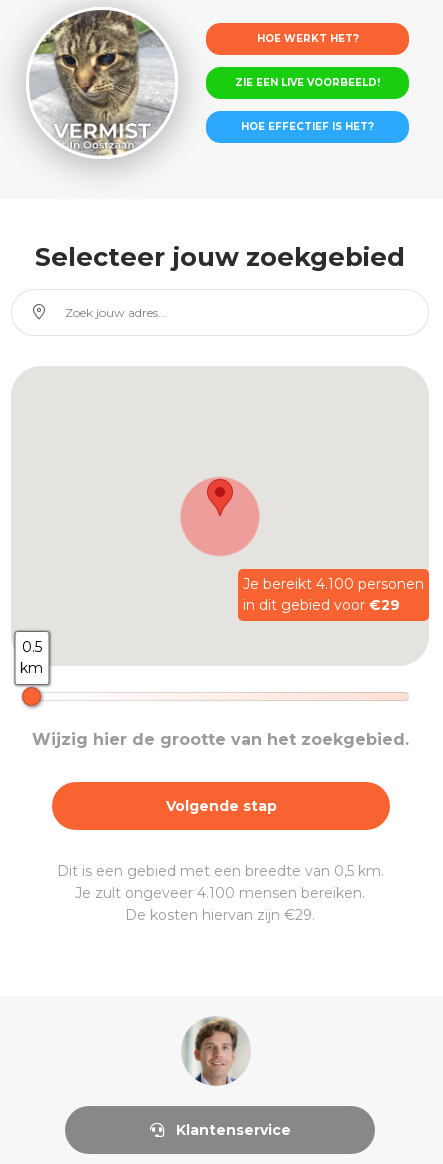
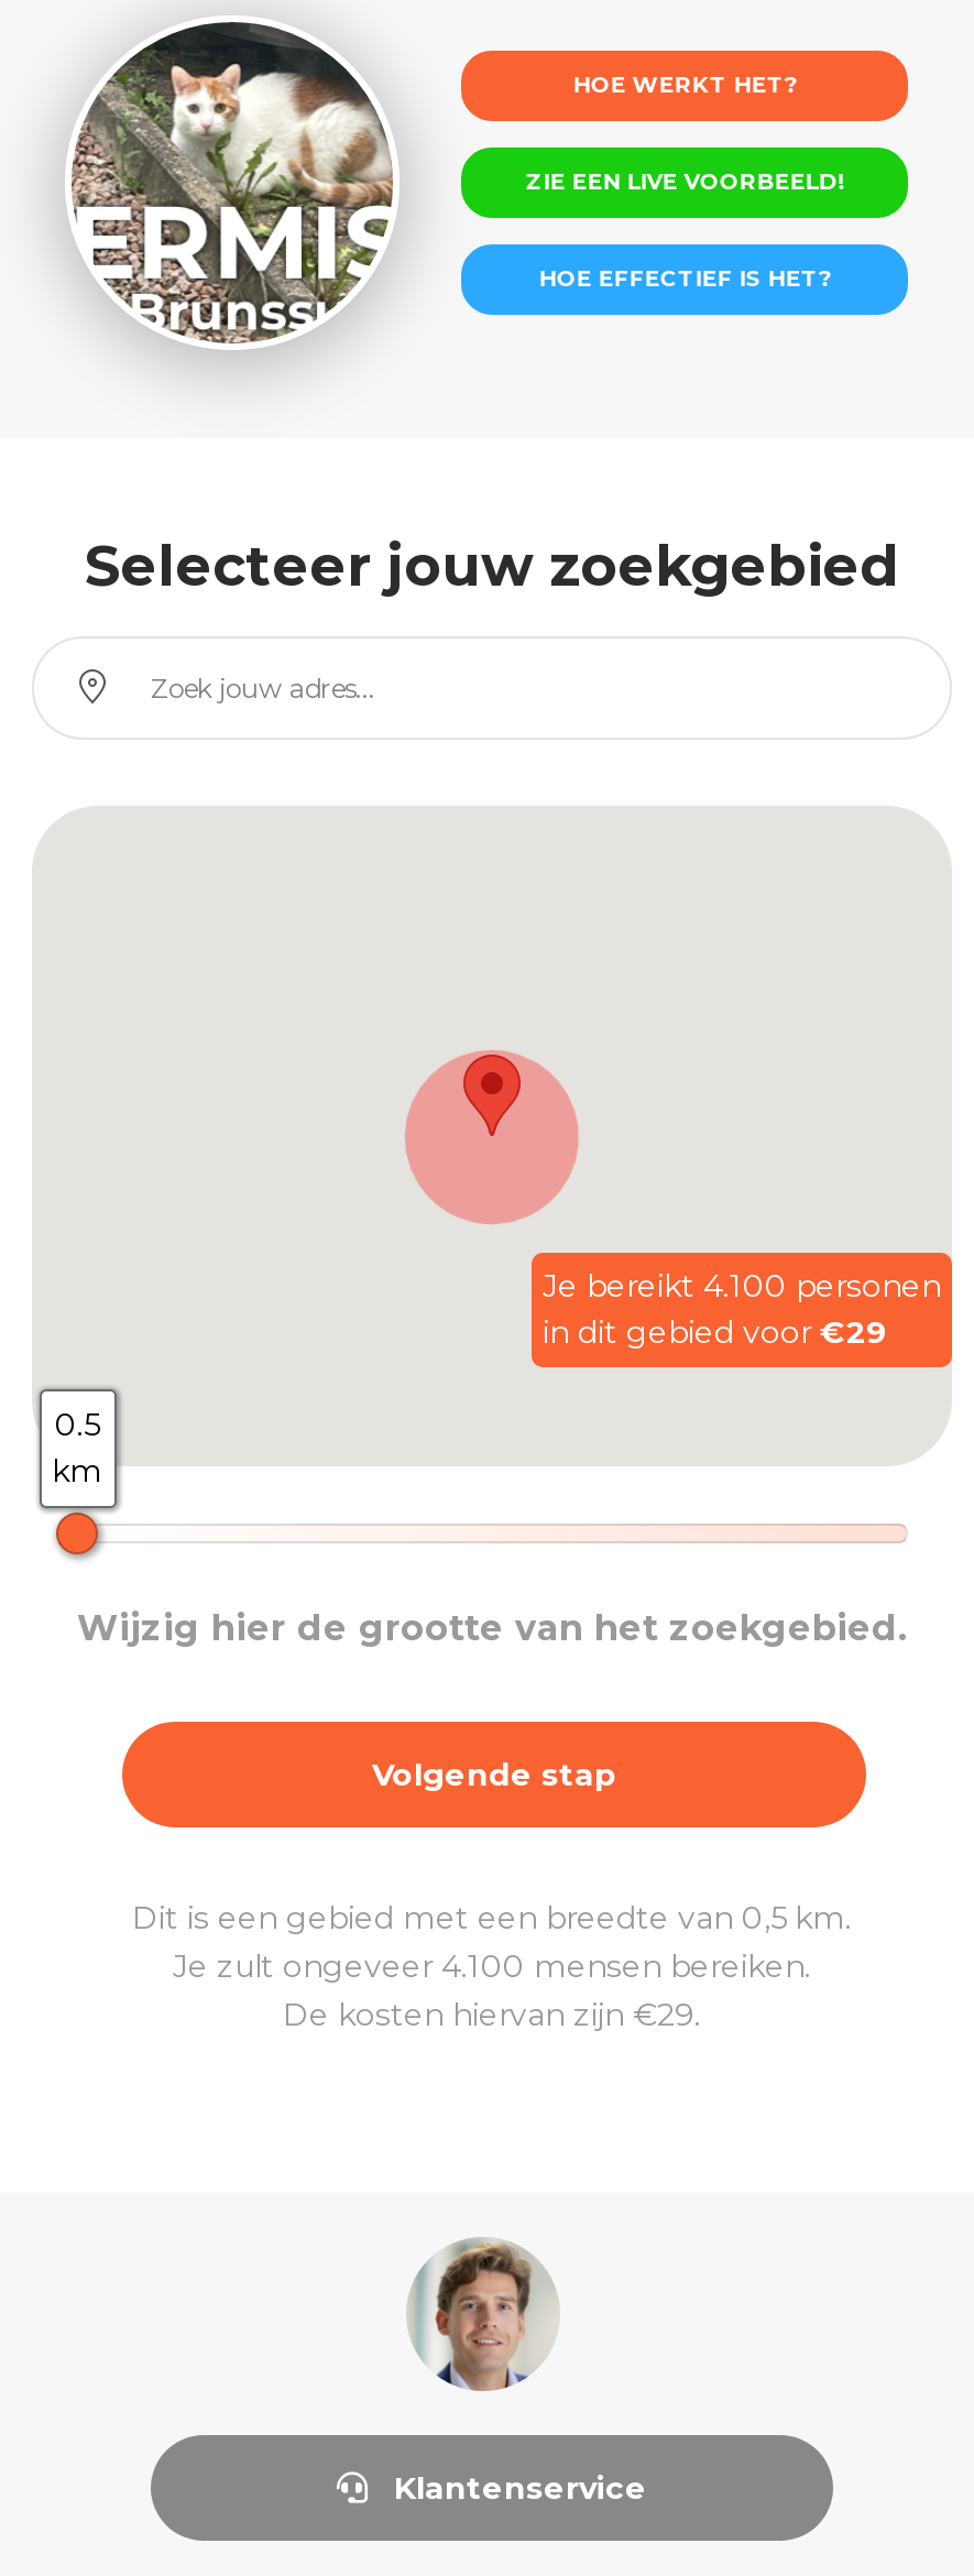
[30,10,174,154] [image] -> [72,24,393,341] [image]

